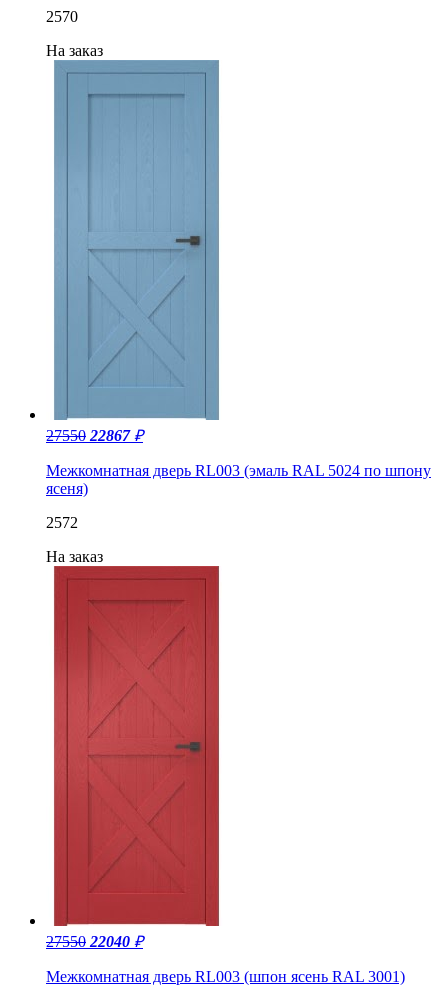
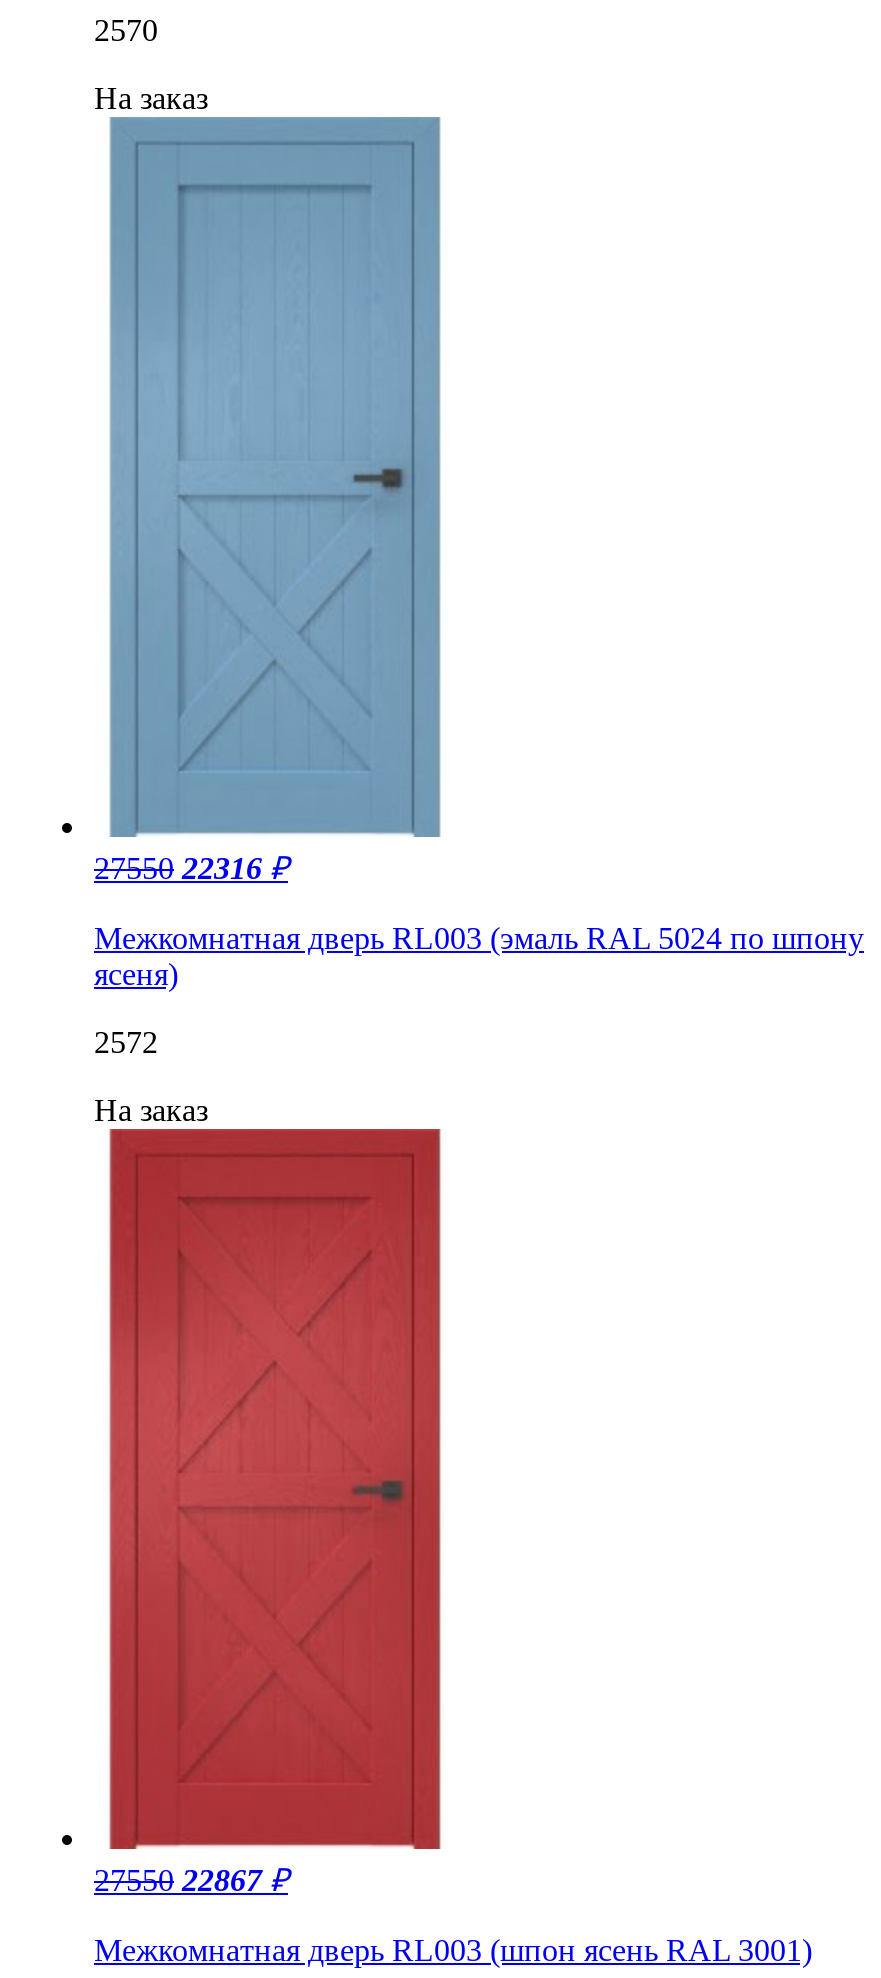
[46,427,143,444] 27550 22867 ₽ -> [94,851,288,885] 27550 22316 ₽
[46,933,143,950] 27550 22040 ₽ -> [94,1863,288,1897] 27550 22867 ₽

